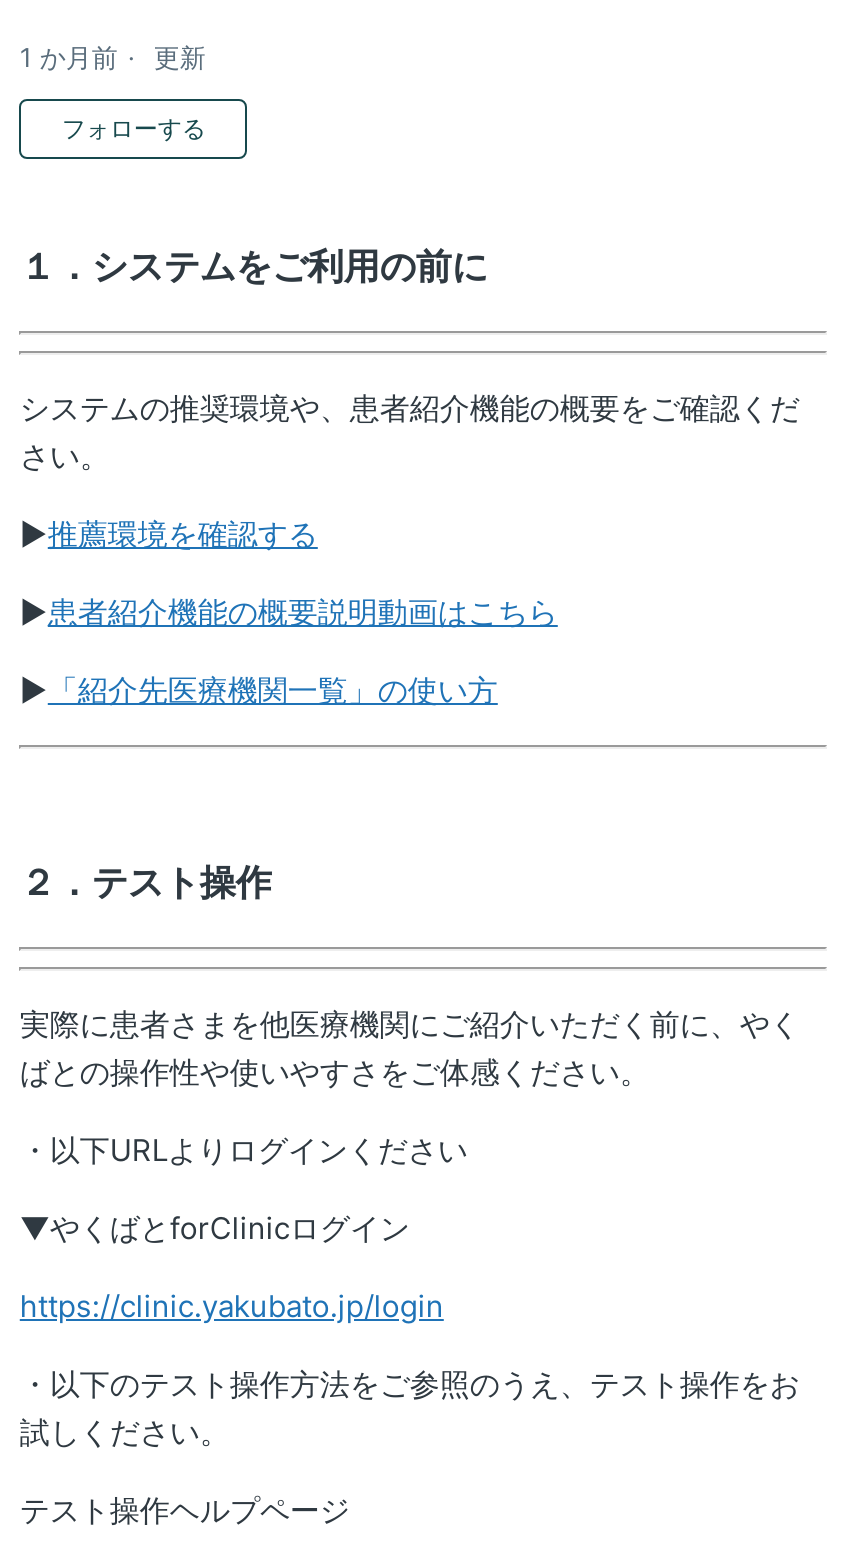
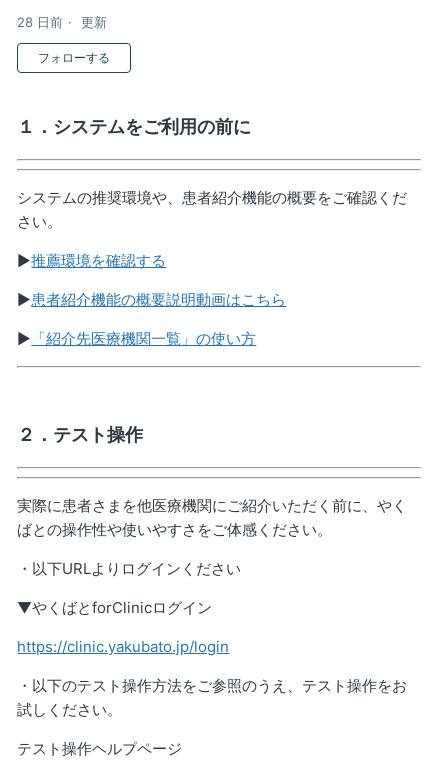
[20,42,206,74] 1 か月前 更新 -> [17,14,107,30] 28 日前 更新

